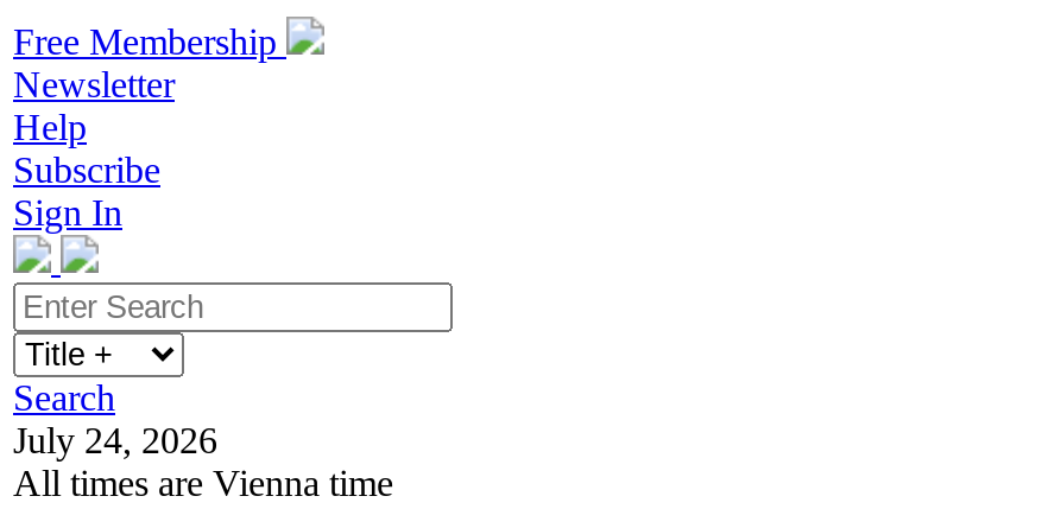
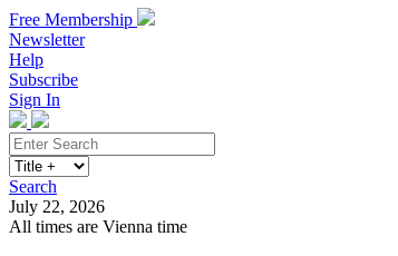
[13,420,217,460] July 24, 2026 -> [9,197,105,216] July 22, 2026

